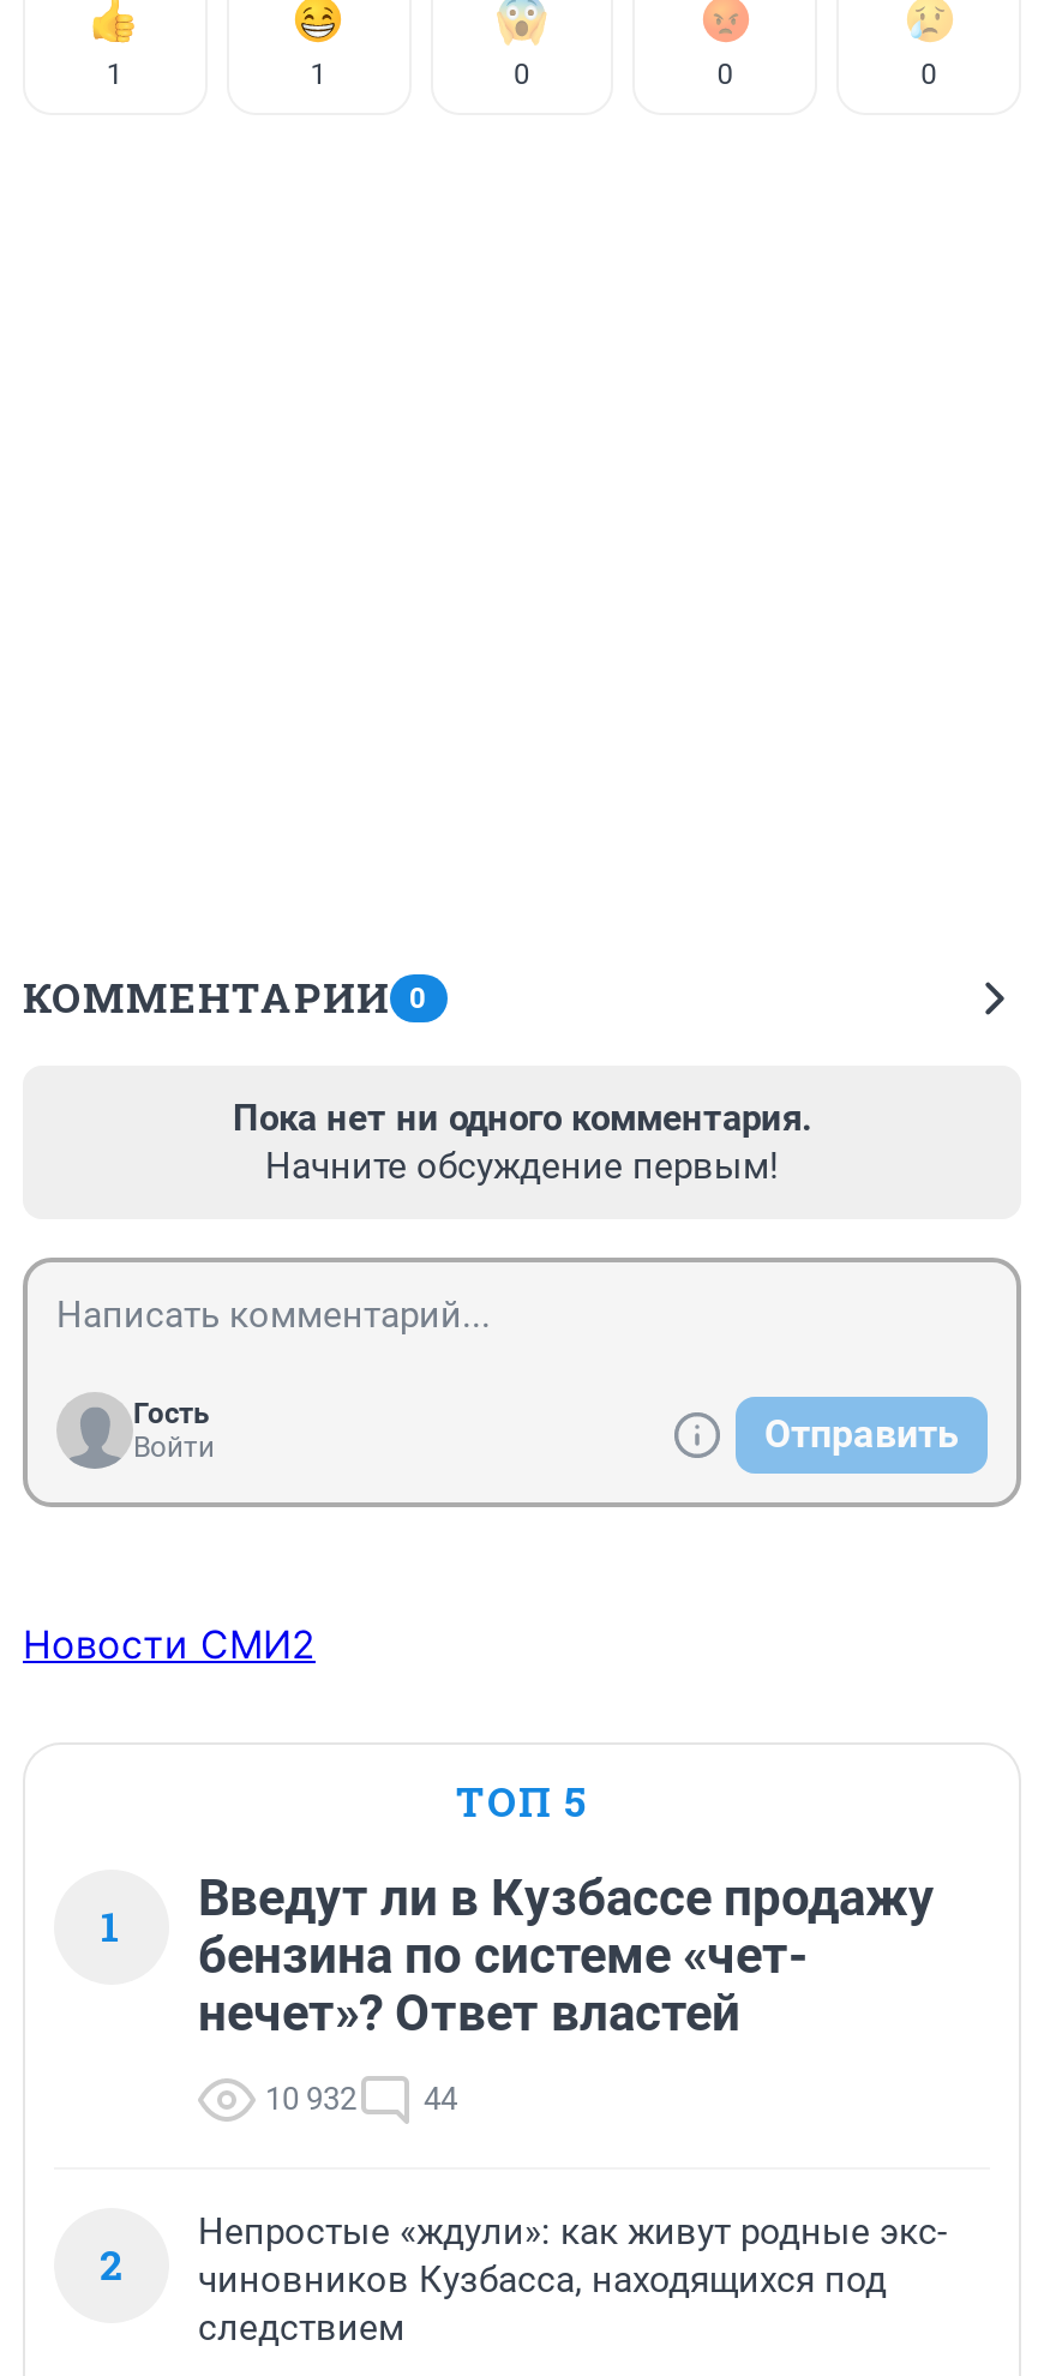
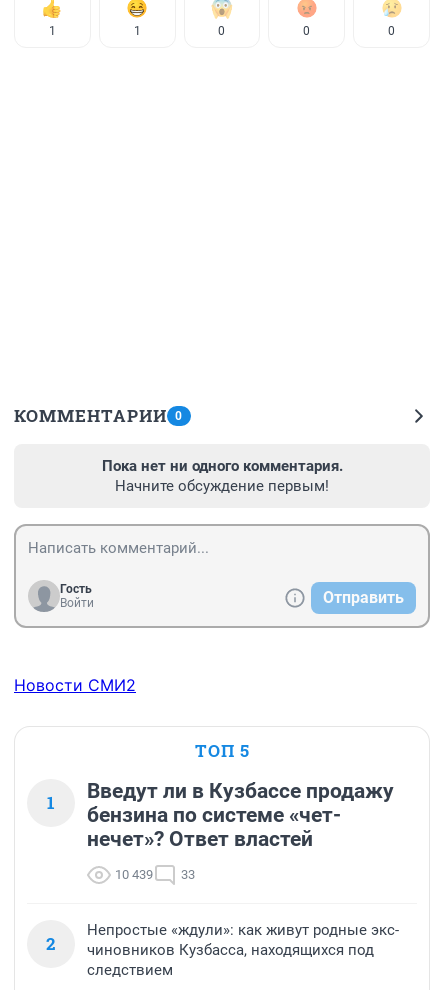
[265,2081,356,2117] 10 932 -> [115,867,153,882] 10 439
[424,2081,457,2117] 44 -> [181,867,195,882] 33

